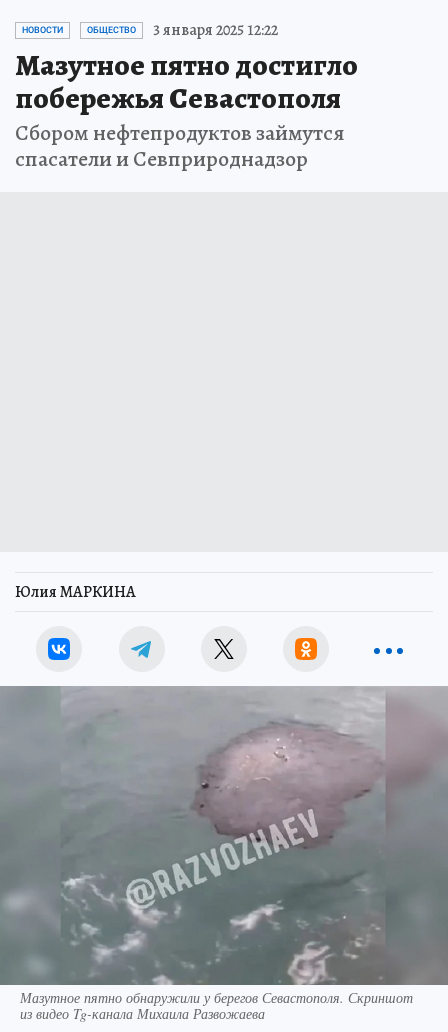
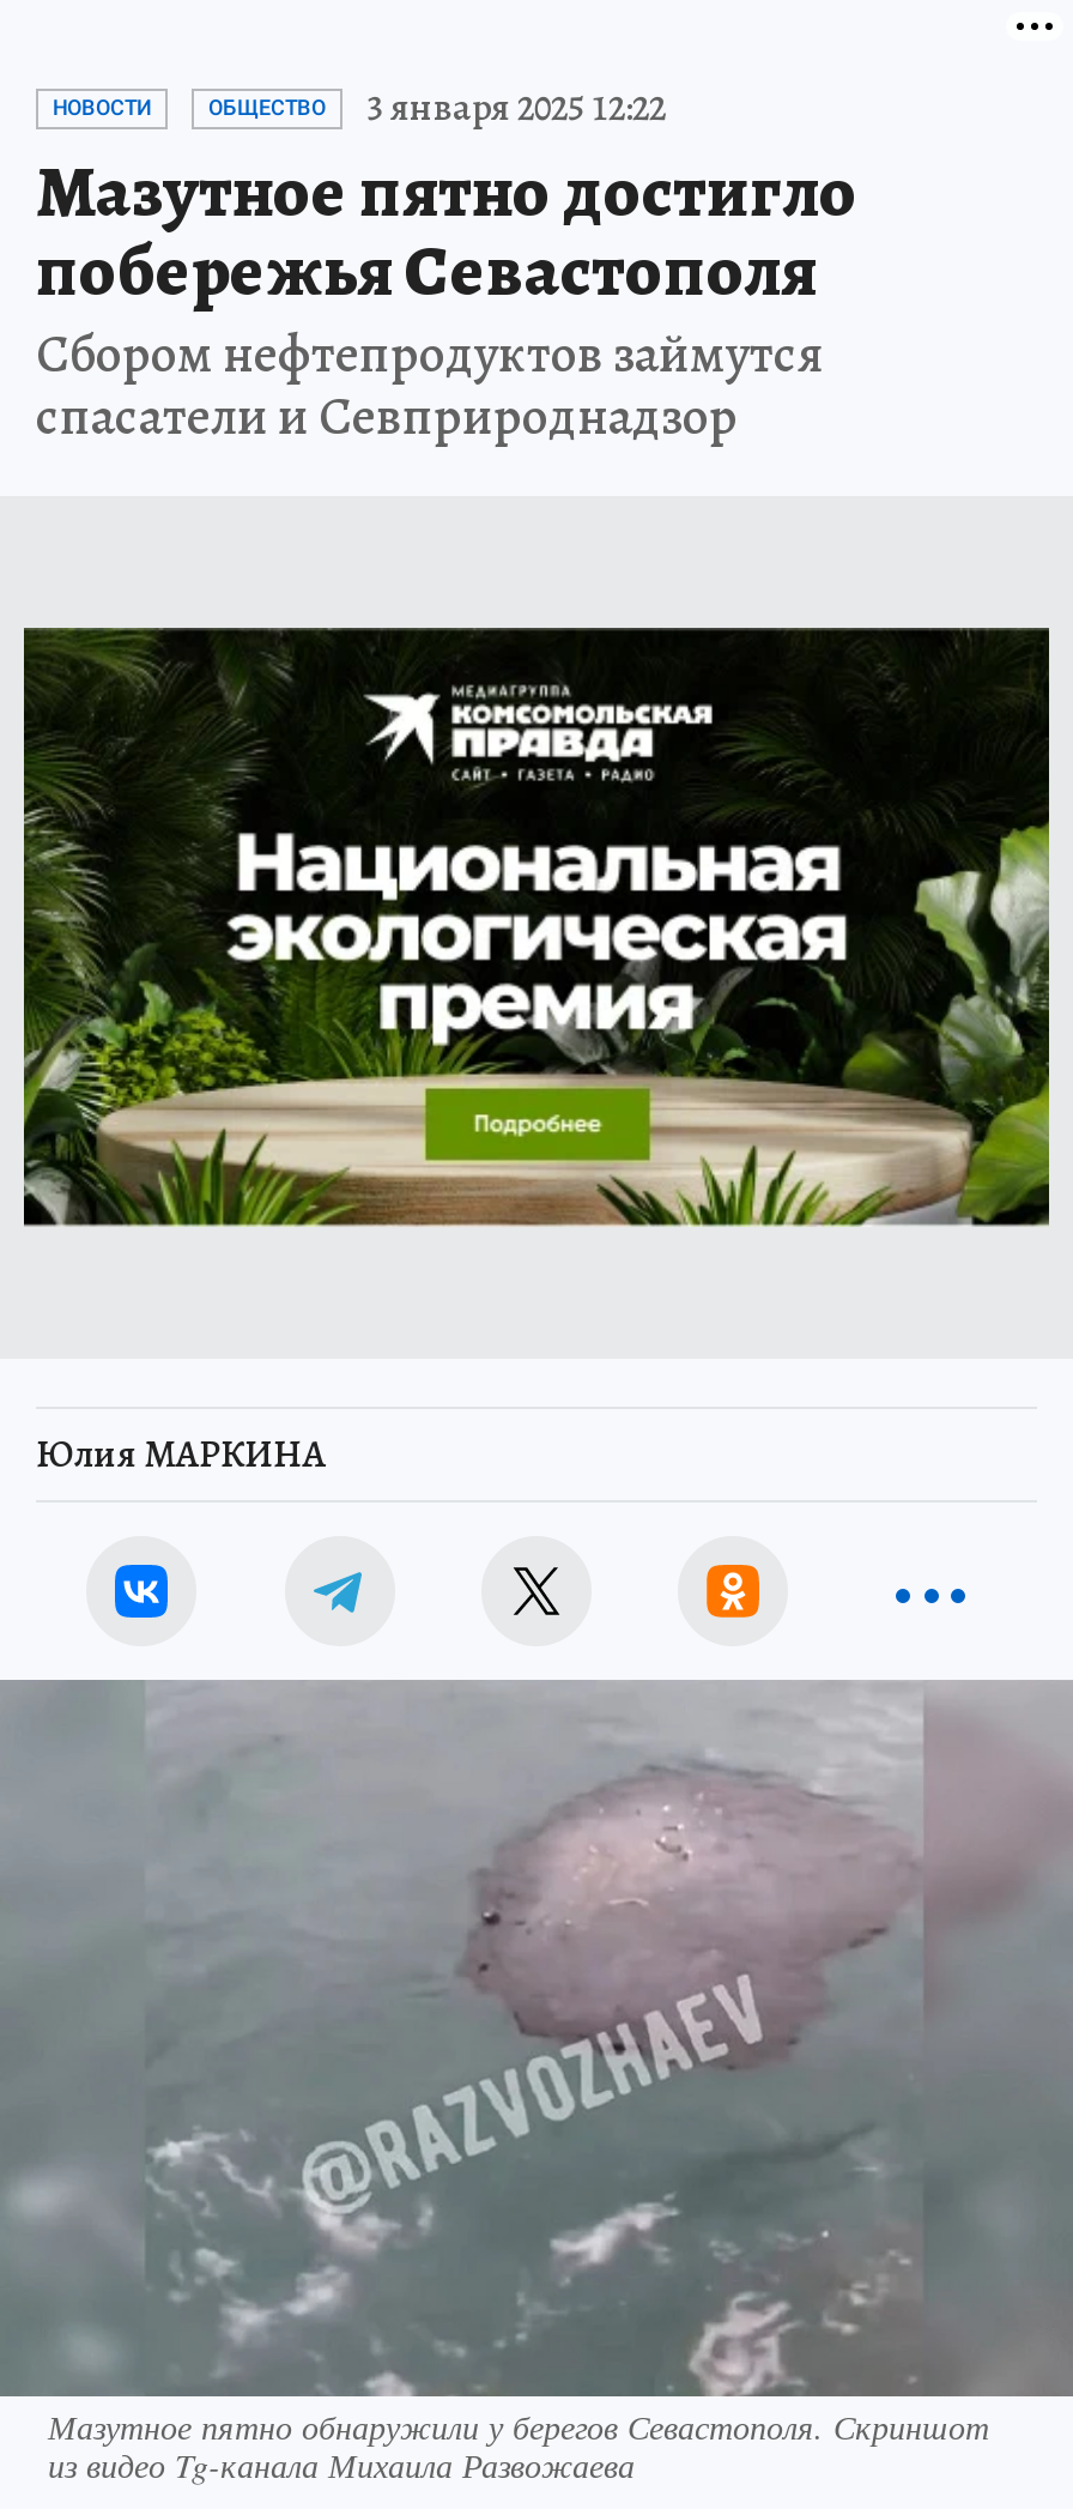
none -> [22,625,1051,1229] [image]

